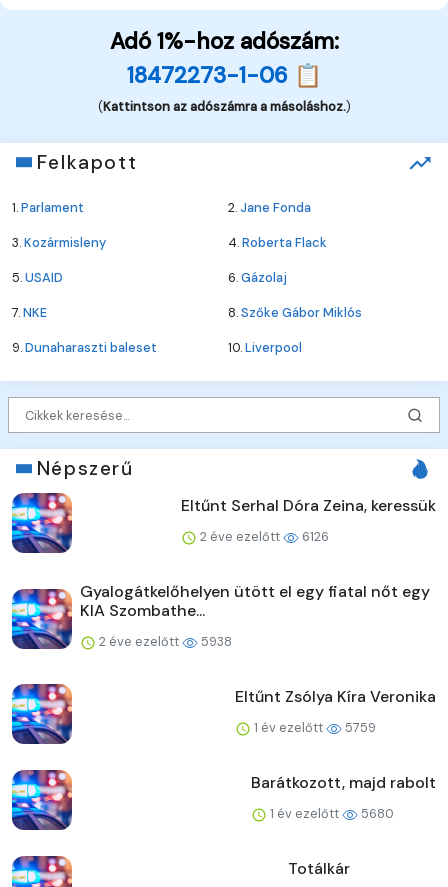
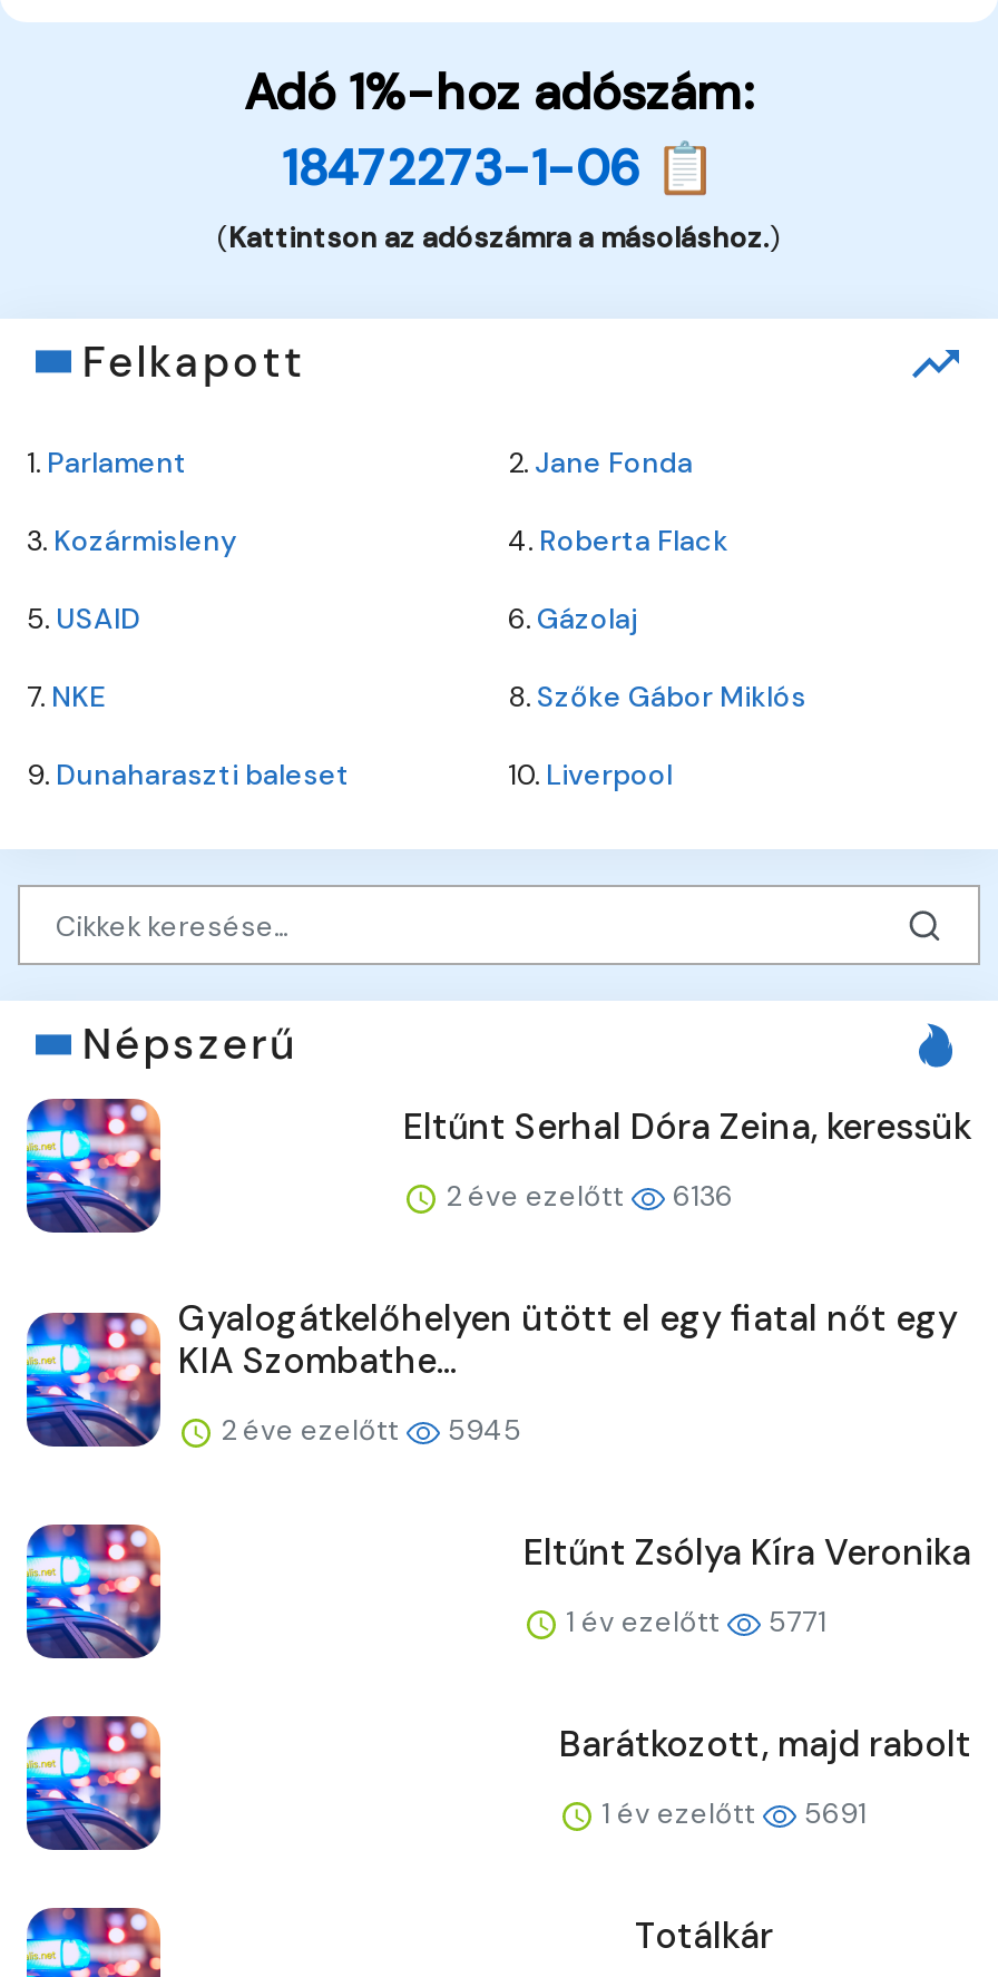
[197,528,329,545] 2 éve ezelőtt 6126 -> [439,1178,733,1216] 2 éve ezelőtt 6136
[96,633,232,650] 2 éve ezelőtt 5938 -> [214,1412,521,1450] 2 éve ezelőtt 5945
[251,719,376,736] 1 év ezelőtt 5759 -> [559,1603,826,1641] 1 év ezelőtt 5771
[267,805,394,822] 1 év ezelőtt 5680 -> [595,1795,867,1833] 1 év ezelőtt 5691

